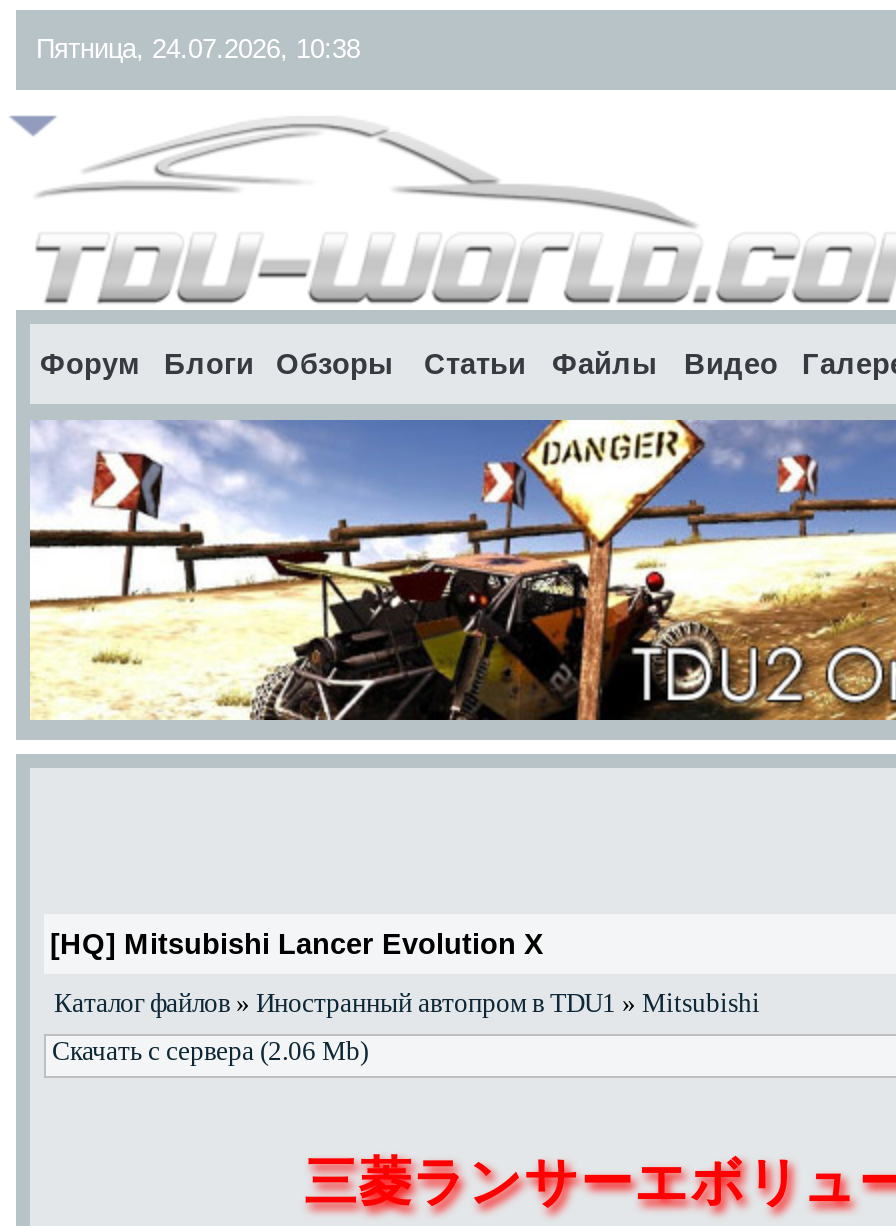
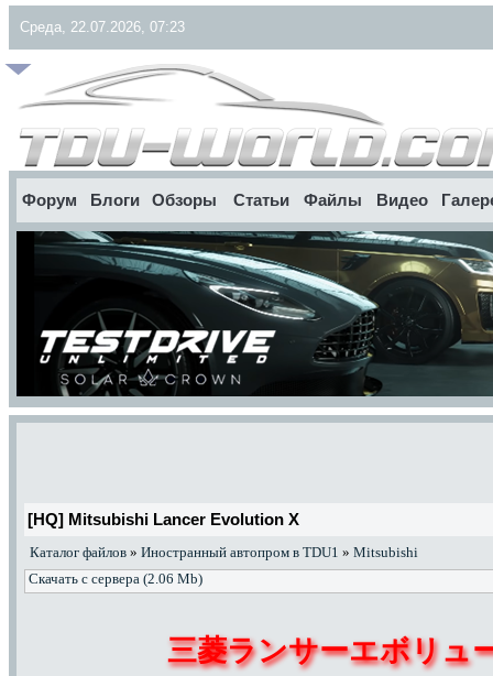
[36,34,360,64] Пятница, 24.07.2026, 10:38 -> [20,19,185,35] Среда, 22.07.2026, 07:23
[28,418,890,722] [image] -> [15,230,490,397] [image]

